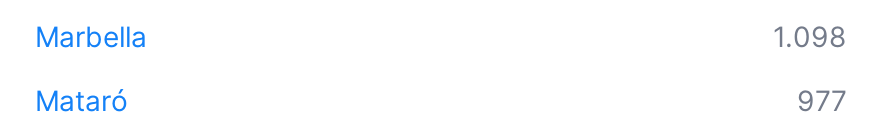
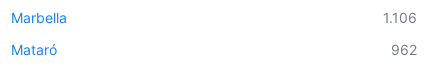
[773,18,847,52] 1.098 -> [383,9,417,26] 1.106
[797,82,847,116] 977 -> [391,41,417,58] 962

